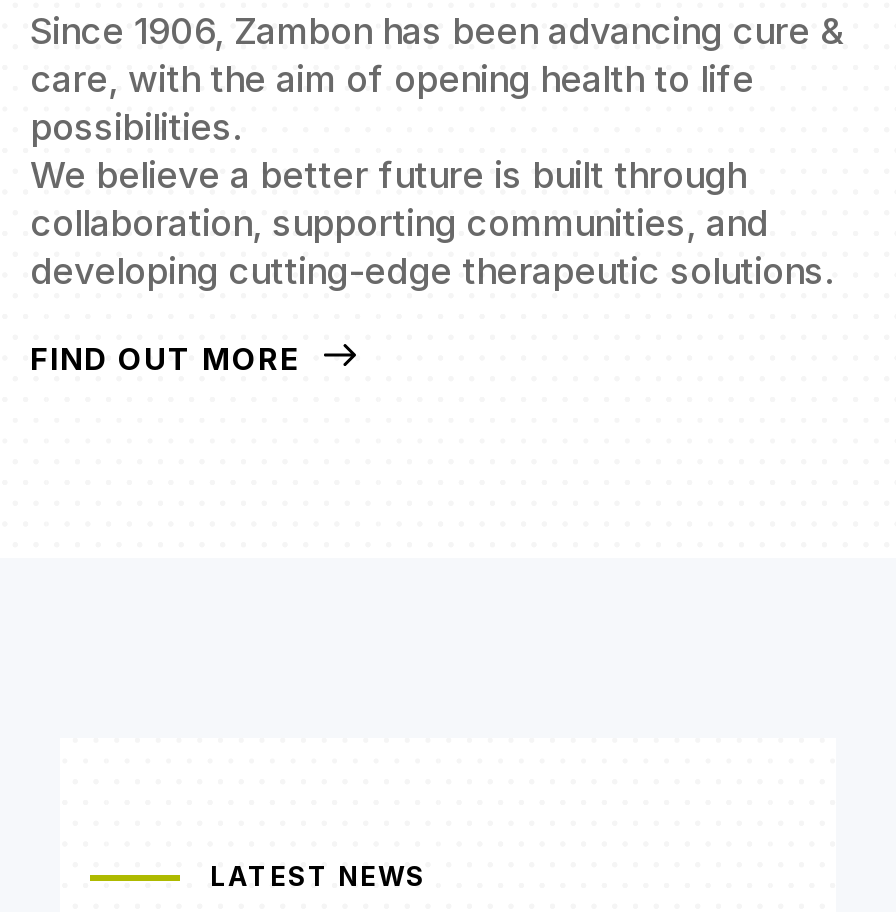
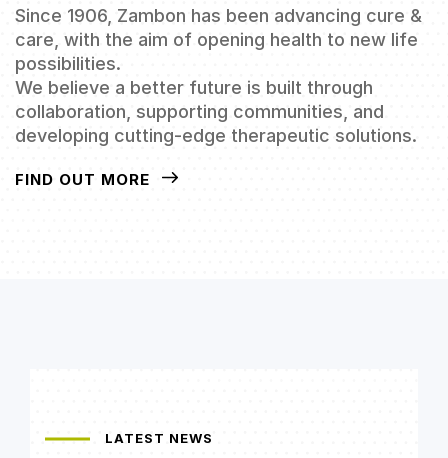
[30,58,754,100] care, with the aim of opening health to life -> [15,29,418,50] care, with the aim of opening health to new life

